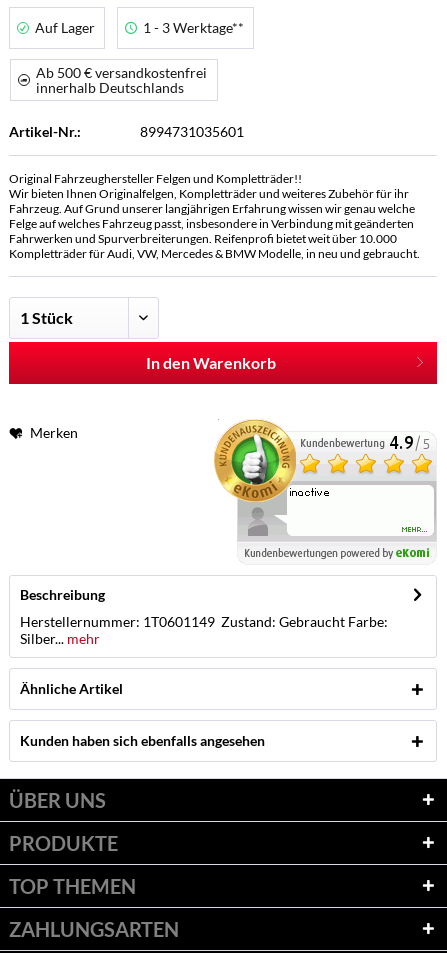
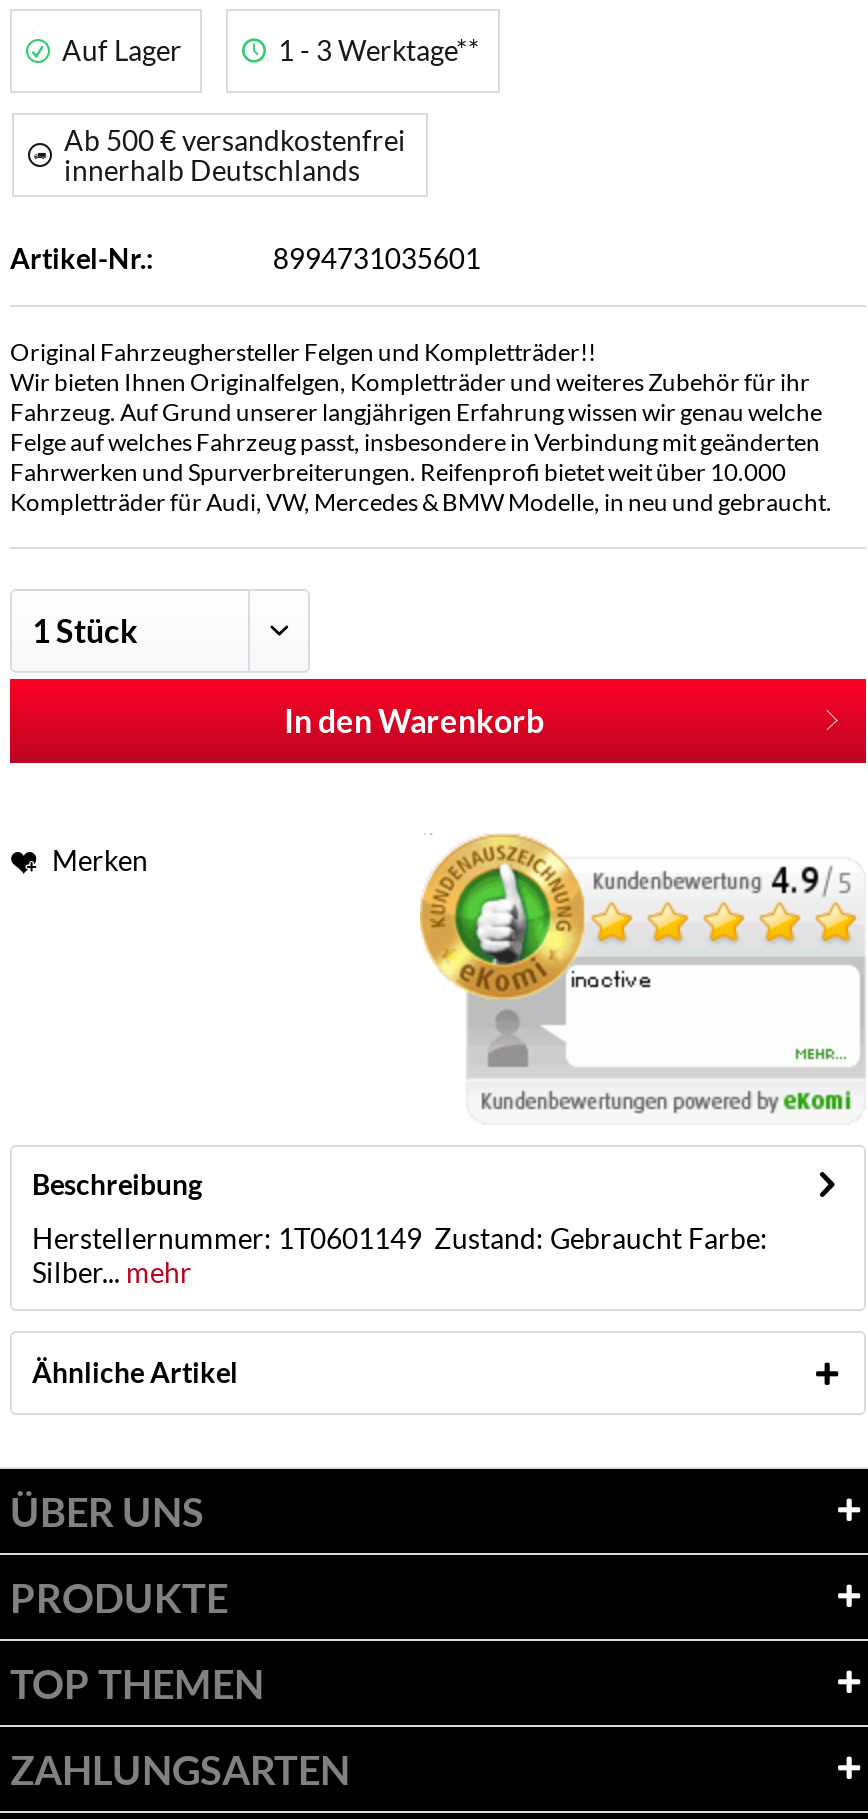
[20,732,265,749] Kunden haben sich ebenfalls angesehen -> none

